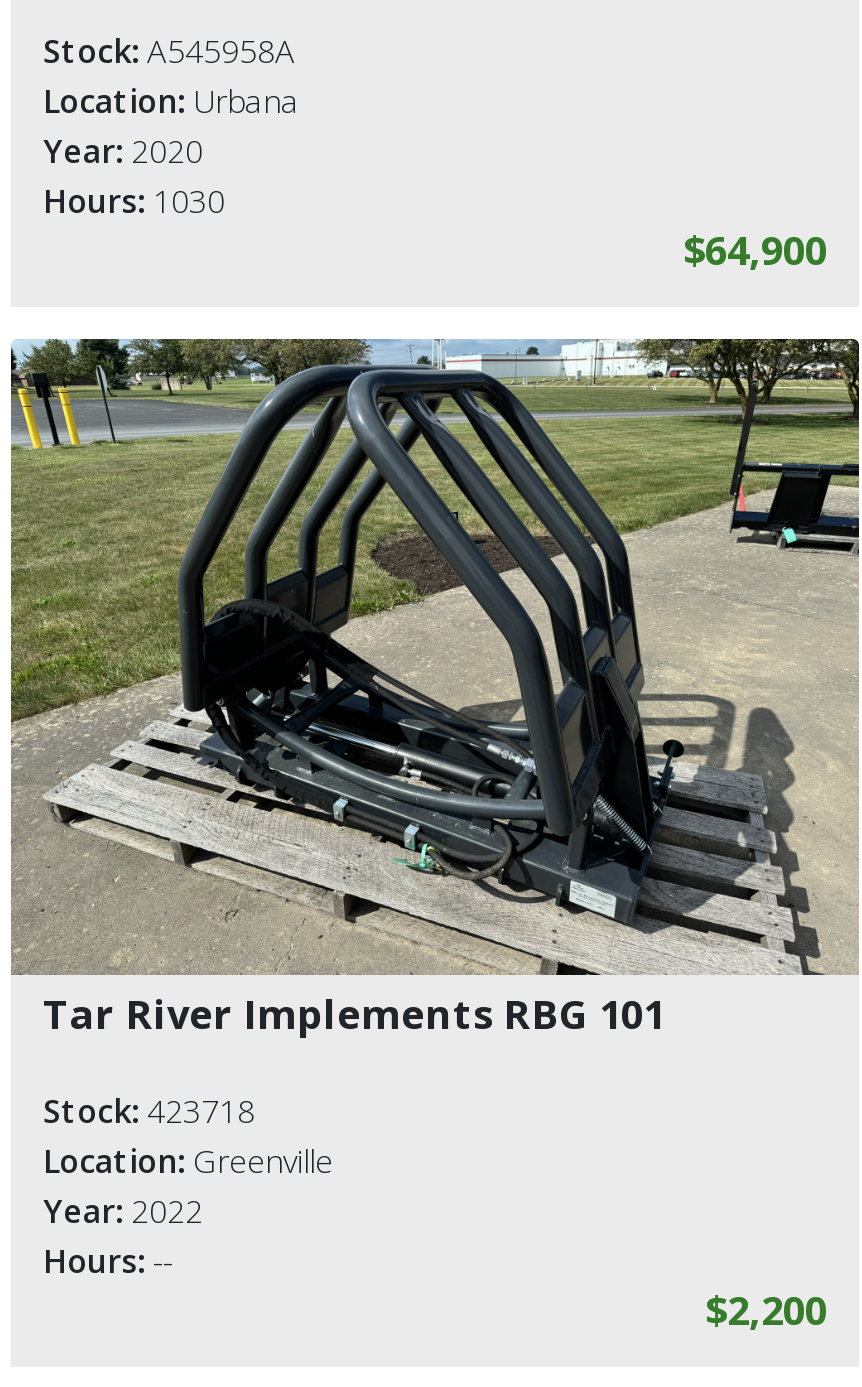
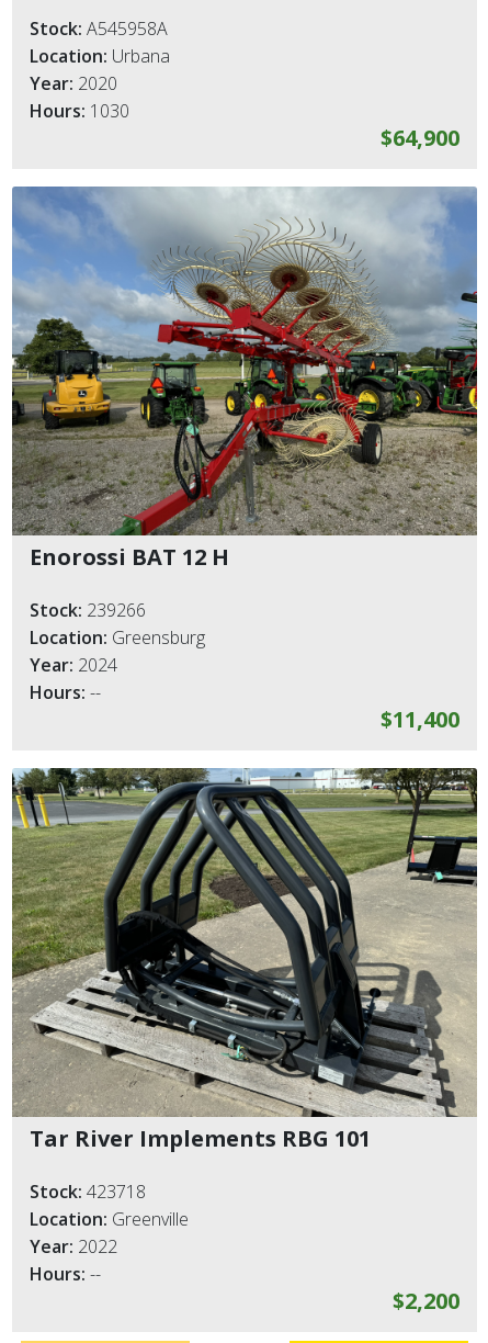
none -> [11,187,478,734] [image] | Enorossi BAT 12 H | Stock: 239266 | Location: Greensburg | Year: 2024 | Hours: -- | $11,400

